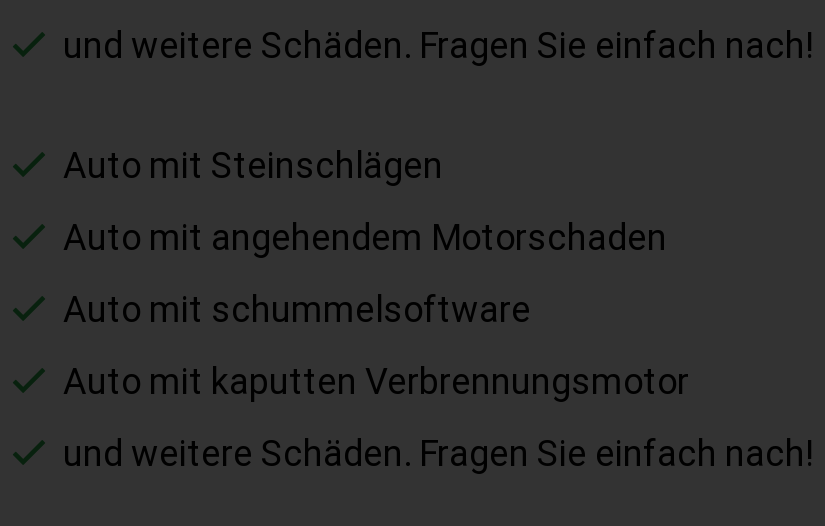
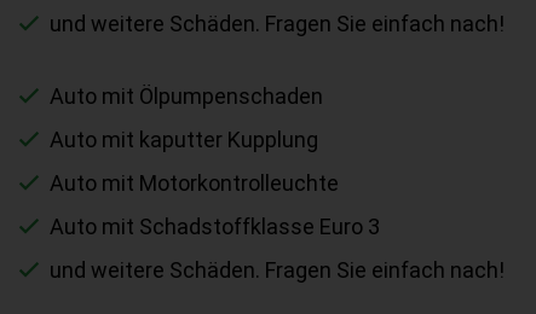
[63,145,443,187] Auto mit Steinschlägen -> [50,84,323,109] Auto mit Ölpumpenschaden
[63,217,667,259] Auto mit angehendem Motorschaden -> [50,127,318,153] Auto mit kaputter Kupplung
[63,289,531,331] Auto mit schummelsoftware -> [50,171,339,196] Auto mit Motorkontrolleuchte
[63,361,689,403] Auto mit kaputten Verbrennungsmotor -> [50,214,380,239] Auto mit Schadstoffklasse Euro 3

